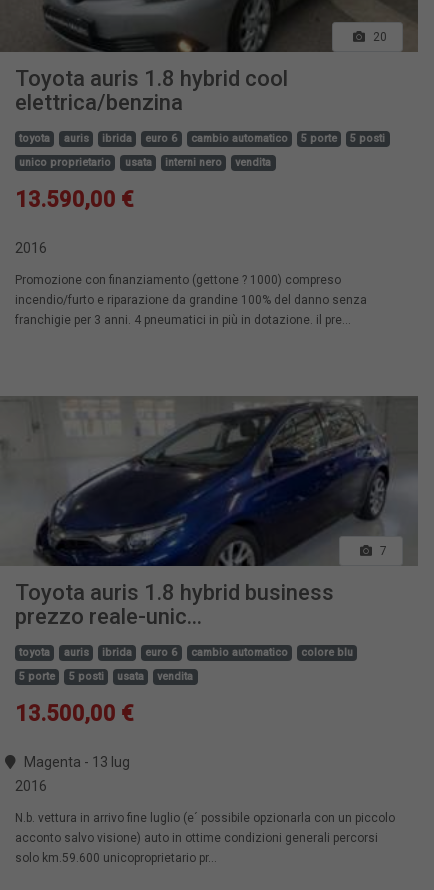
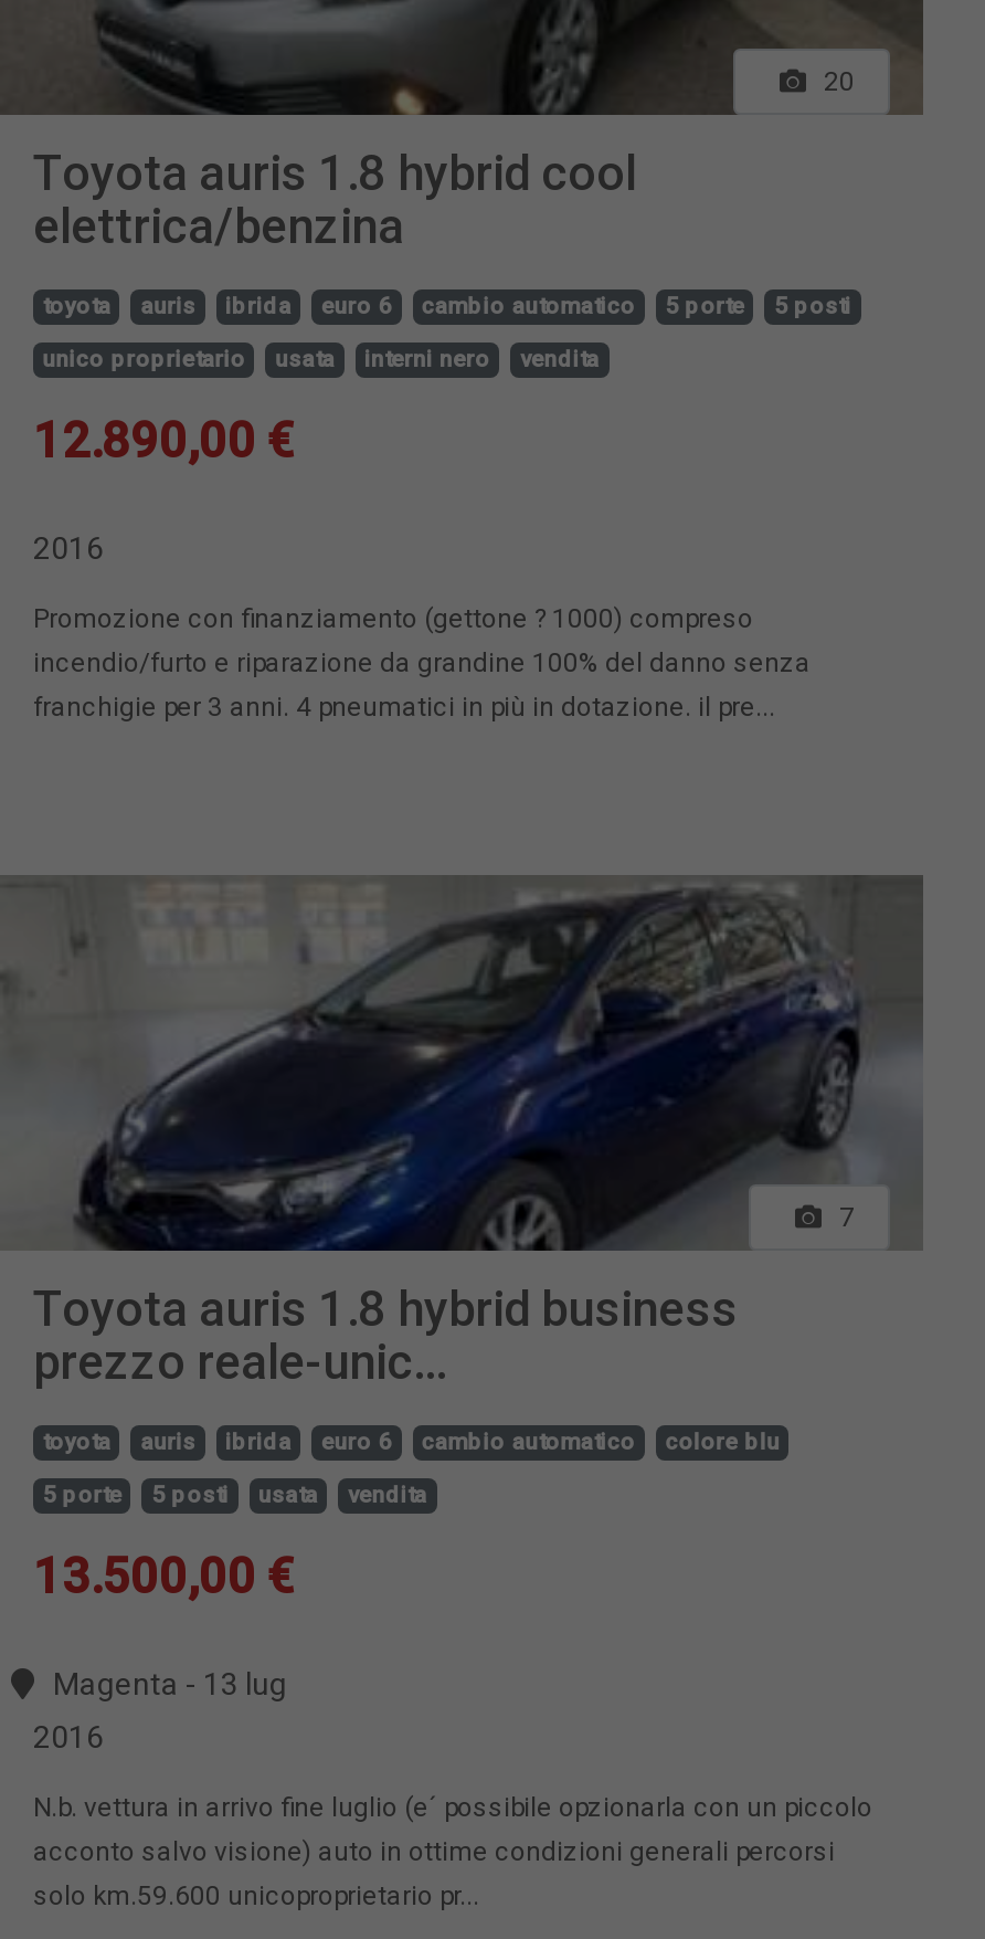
[15,187,134,212] 13.590,00 € -> [33,413,296,468] 12.890,00 €

